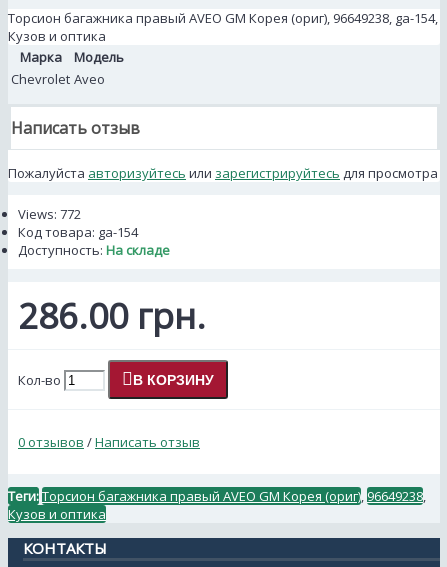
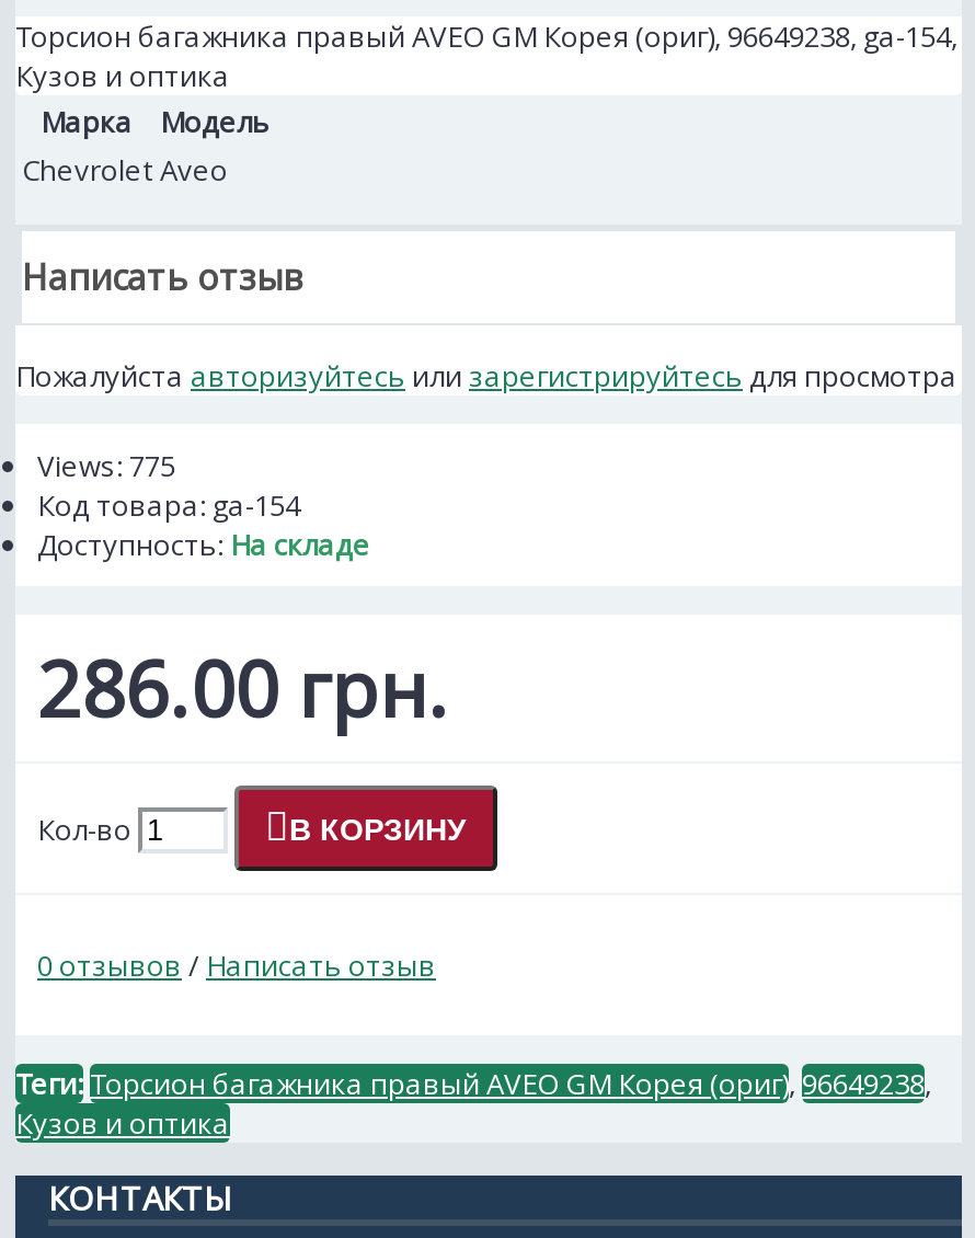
[18,205,81,223] Views: 772 -> [37,445,175,484] Views: 775

